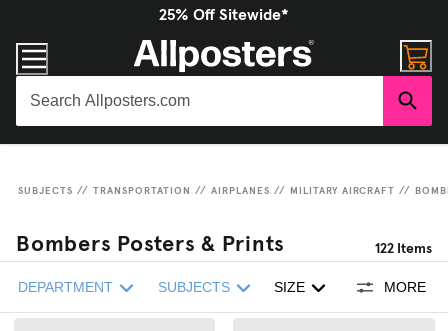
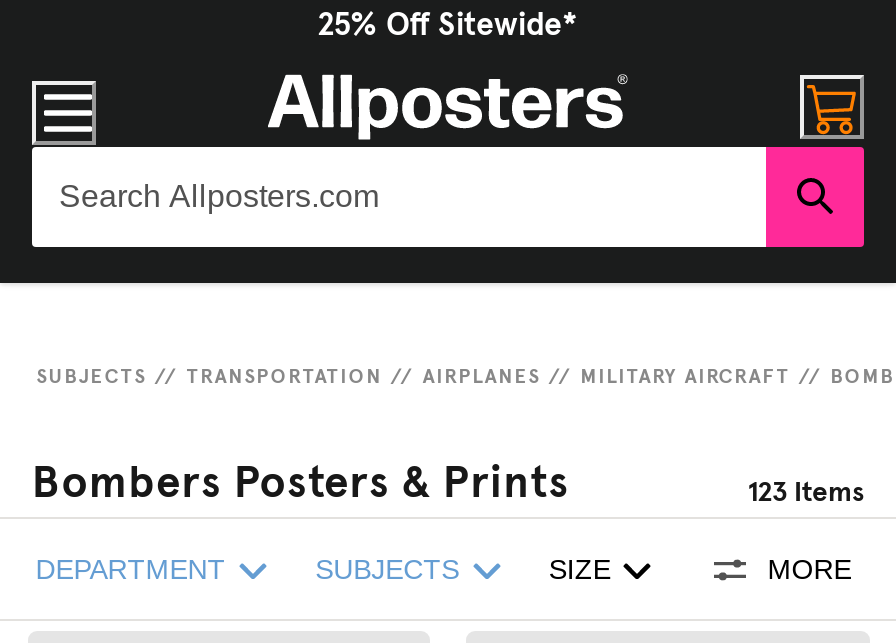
[375,242,432,256] 122 Items -> [748,479,864,507] 123 Items

